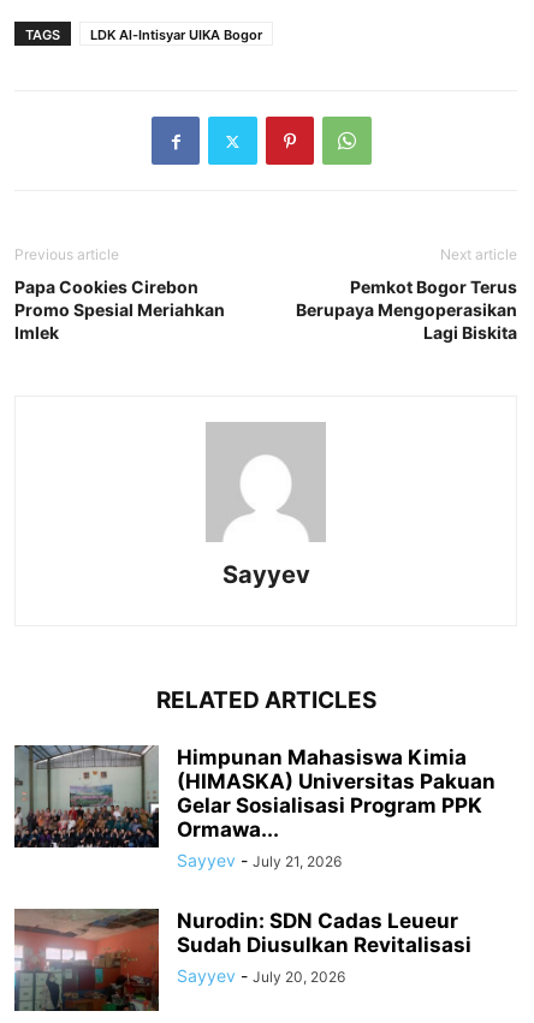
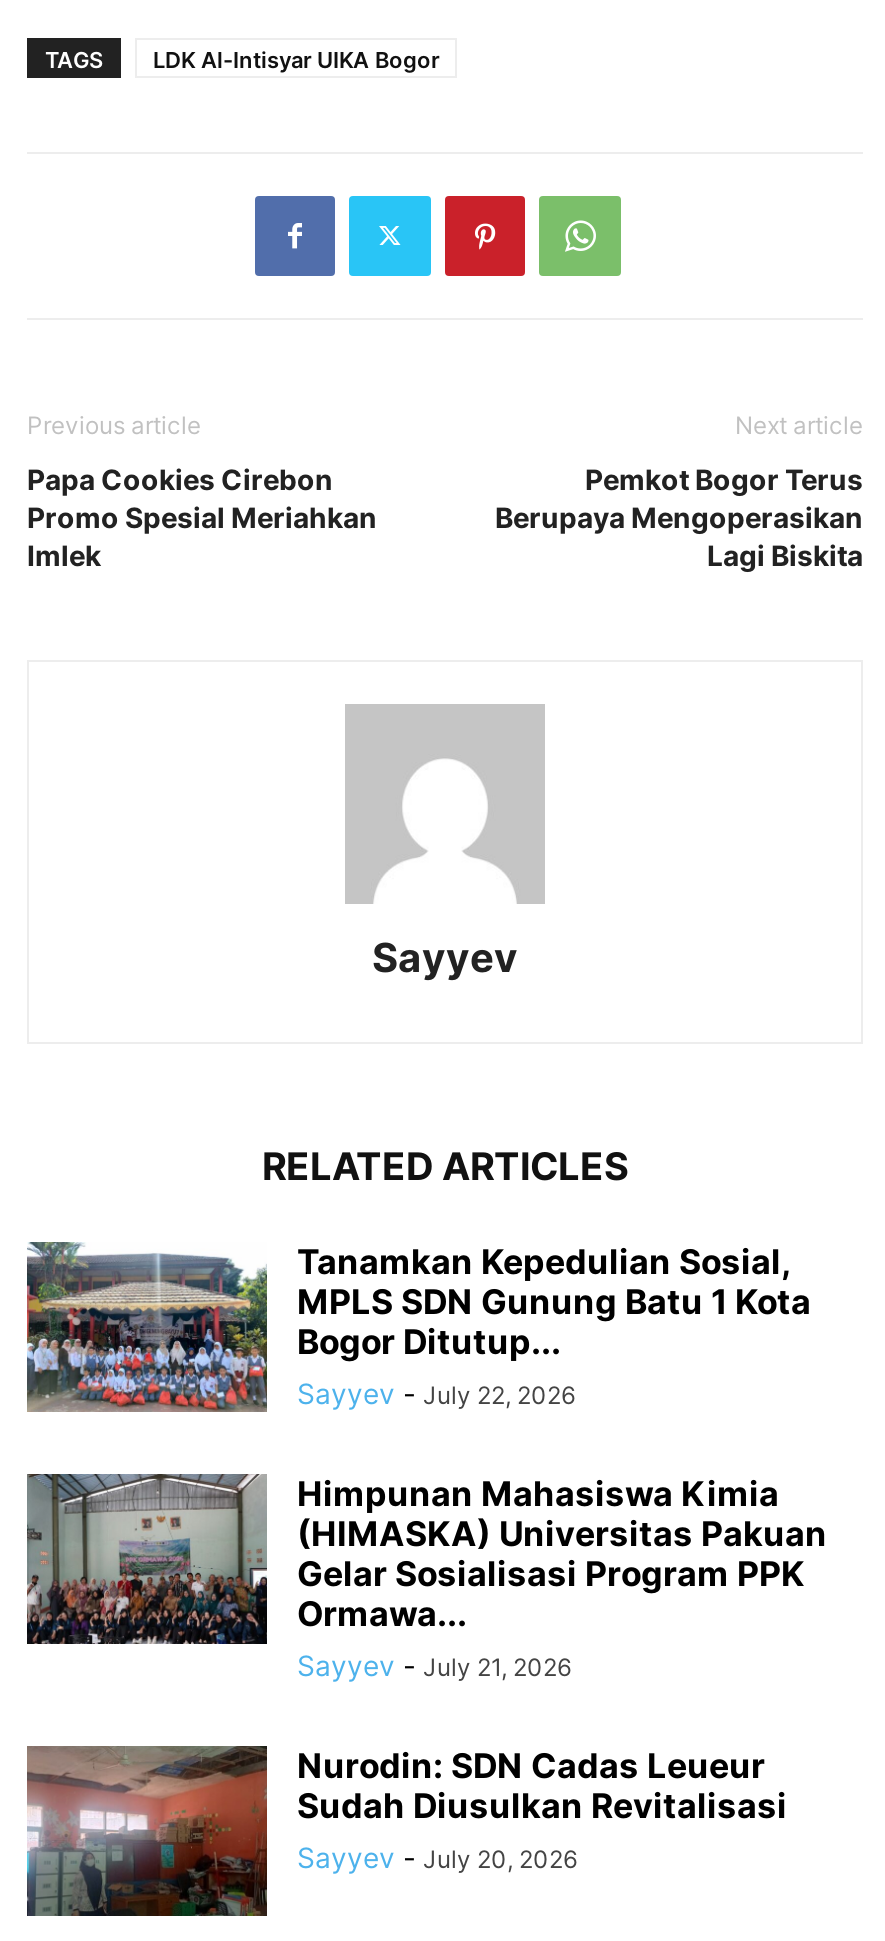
none -> [25,1241,811,1413] [image] | Tanamkan Kepedulian Sosial, | MPLS SDN Gunung Batu 1 Kota | Bogor Ditutup... | Sayyev - July 22, 2026

